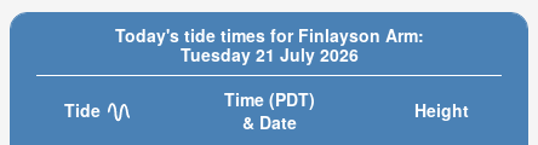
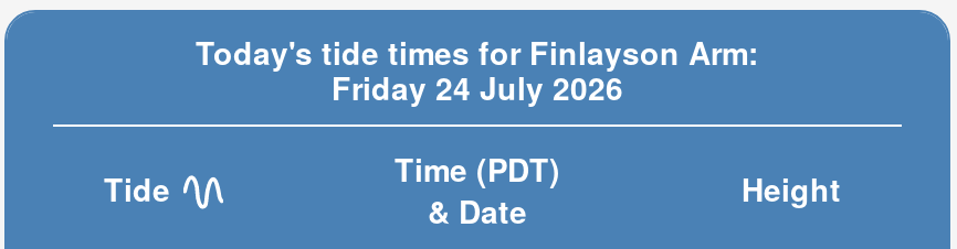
[180,42,358,66] Tuesday 21 July 2026 -> [332,65,623,109] Friday 24 July 2026

